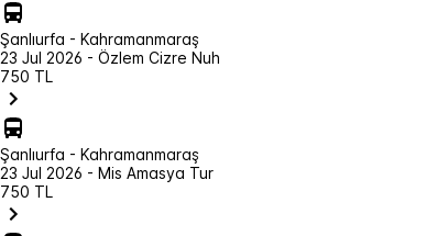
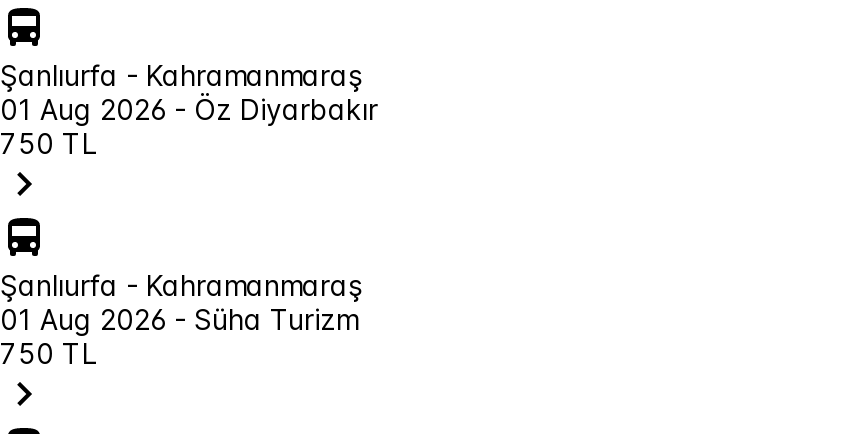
[0,48,220,66] 23 Jul 2026 - Özlem Cizre Nuh -> [0,91,378,125] 01 Aug 2026 - Öz Diyarbakır
[0,163,214,182] 23 Jul 2026 - Mis Amasya Tur -> [0,301,358,335] 01 Aug 2026 - Süha Turizm

